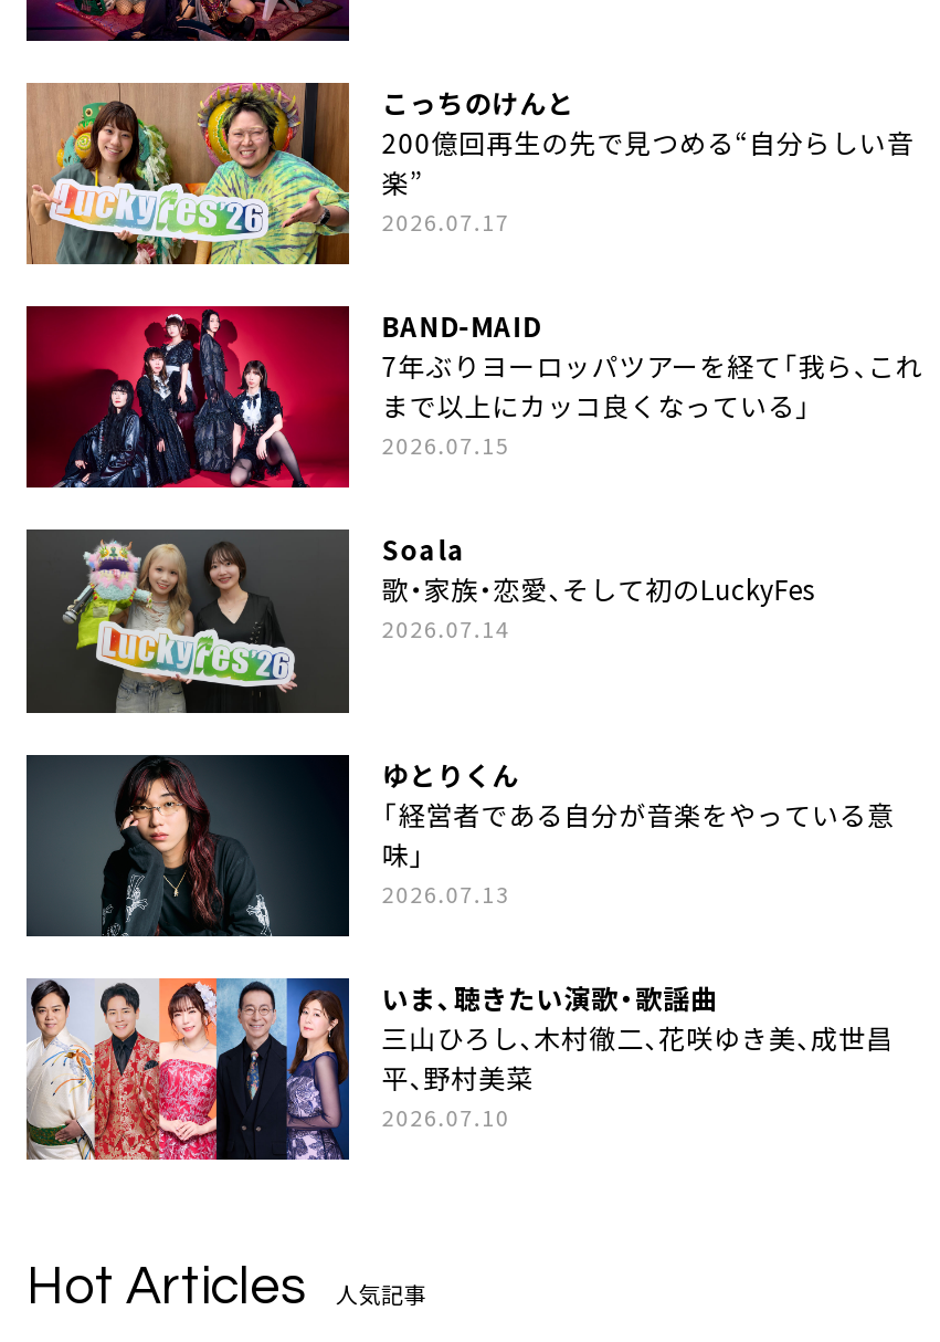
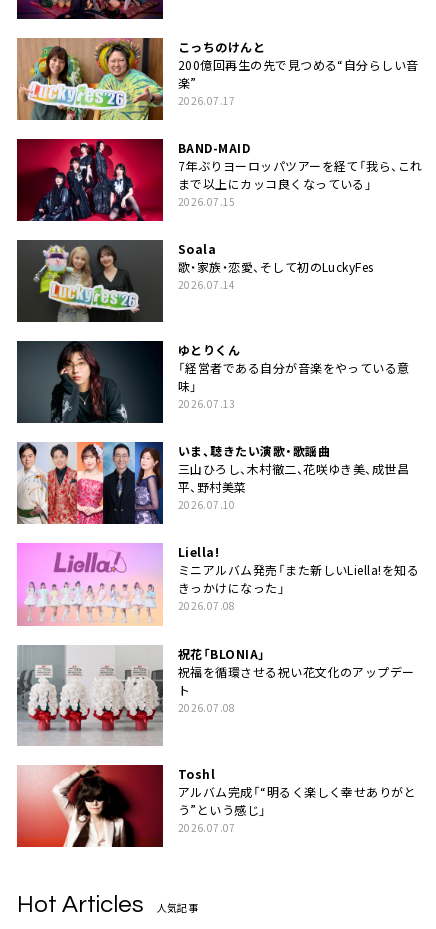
none -> [16,542,419,715] [image] | Liella! | ミニアルバム発売「また新しいLiella!を知る | きっかけになった」 | 2026.07.08 | 祝花「BLONIA」 | 祝福を循環させる祝い花文化のアップデー | ト | 2026.07.08
none -> [16,764,163,848] [image]
none -> [17,644,416,835] [image] | Toshl | アルバム完成「“明るく楽しく幸せありがと | う”という感じ」 | 2026.07.07

